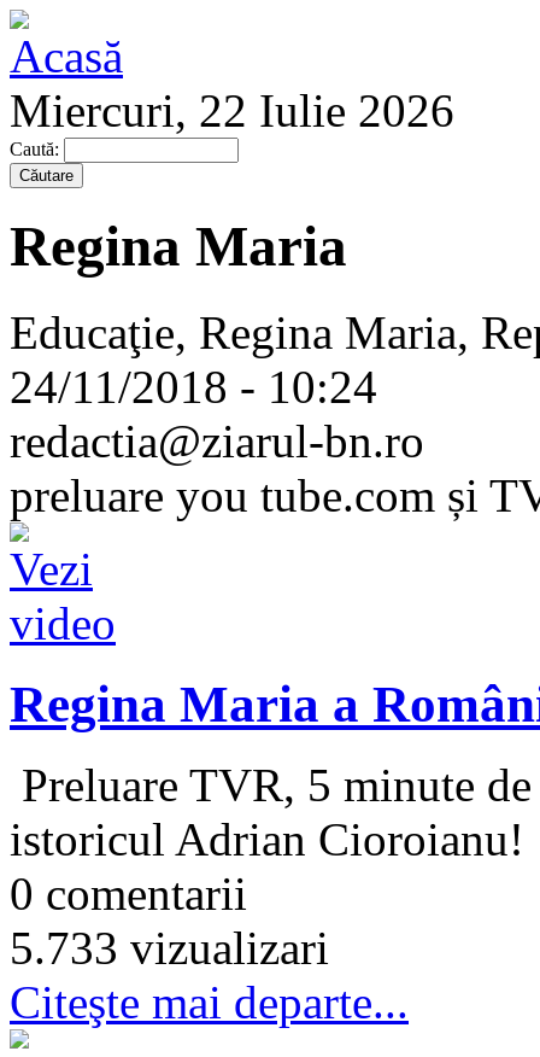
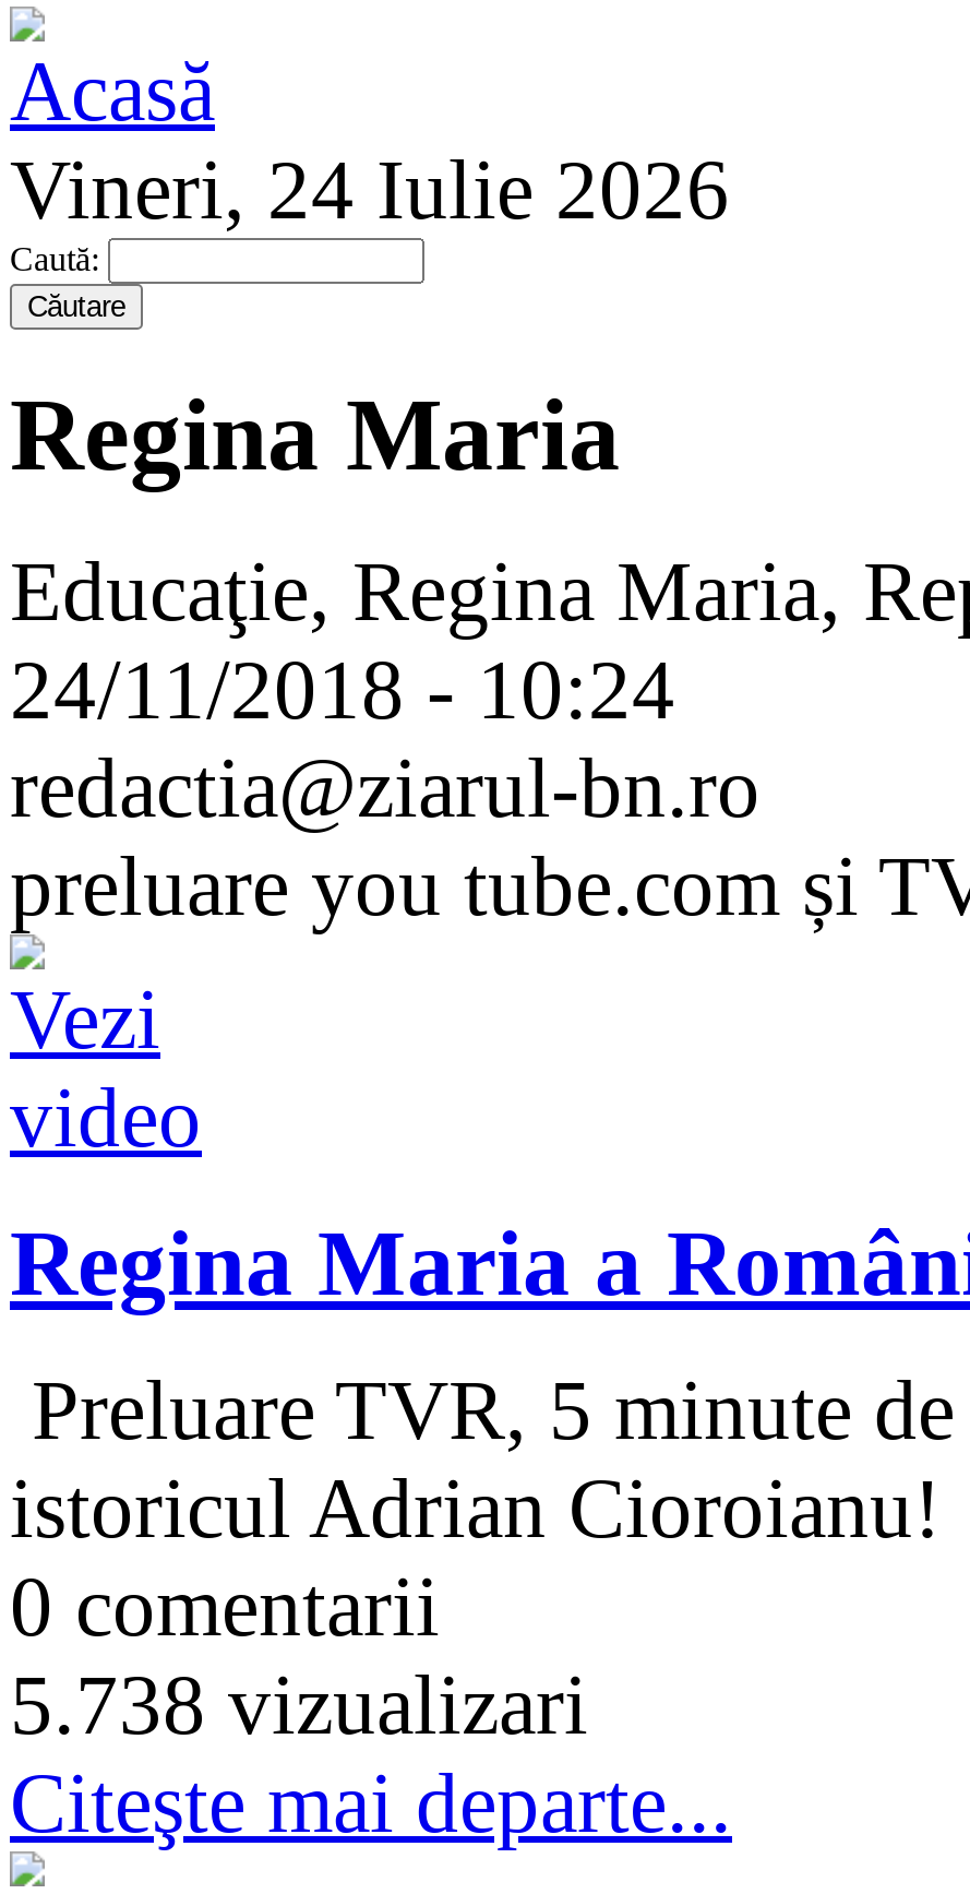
[10,84,454,136] Miercuri, 22 Iulie 2026 -> [10,142,730,236] Vineri, 24 Iulie 2026
[10,921,329,973] 5.733 vizualizari -> [10,1656,588,1750] 5.738 vizualizari

